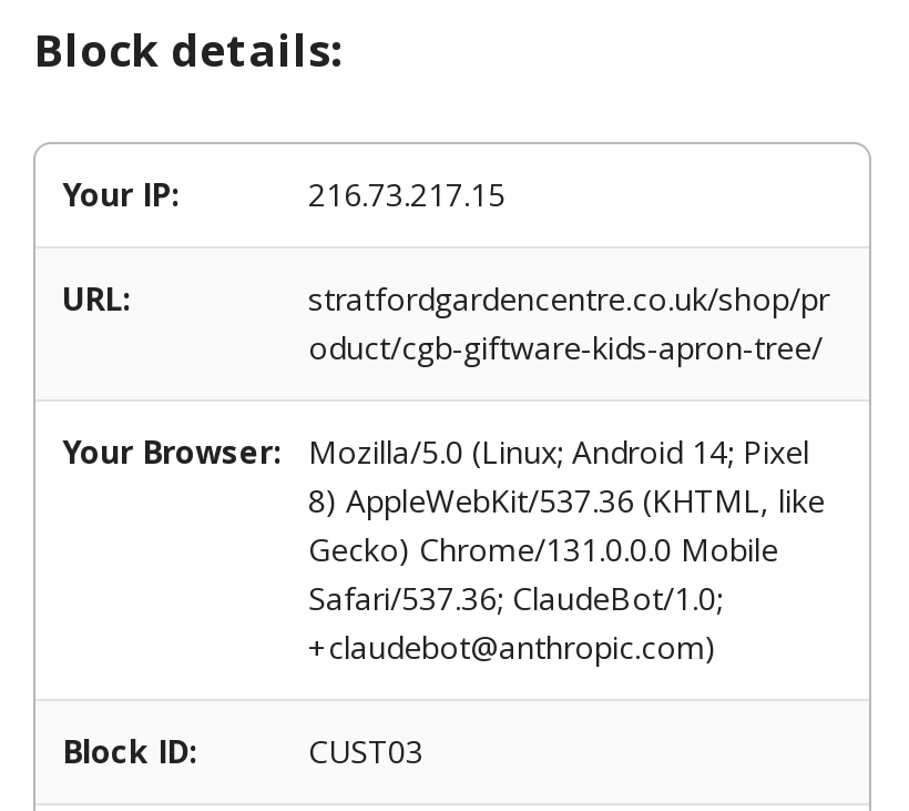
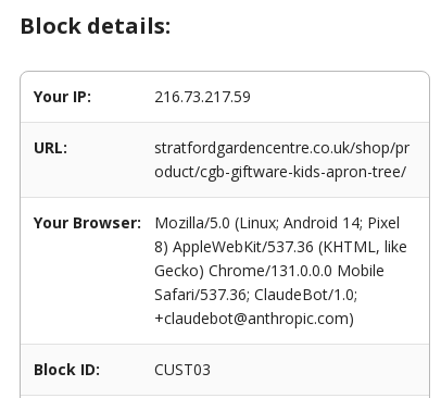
[308,173,505,215] 216.73.217.15 -> [154,86,251,107] 216.73.217.59

